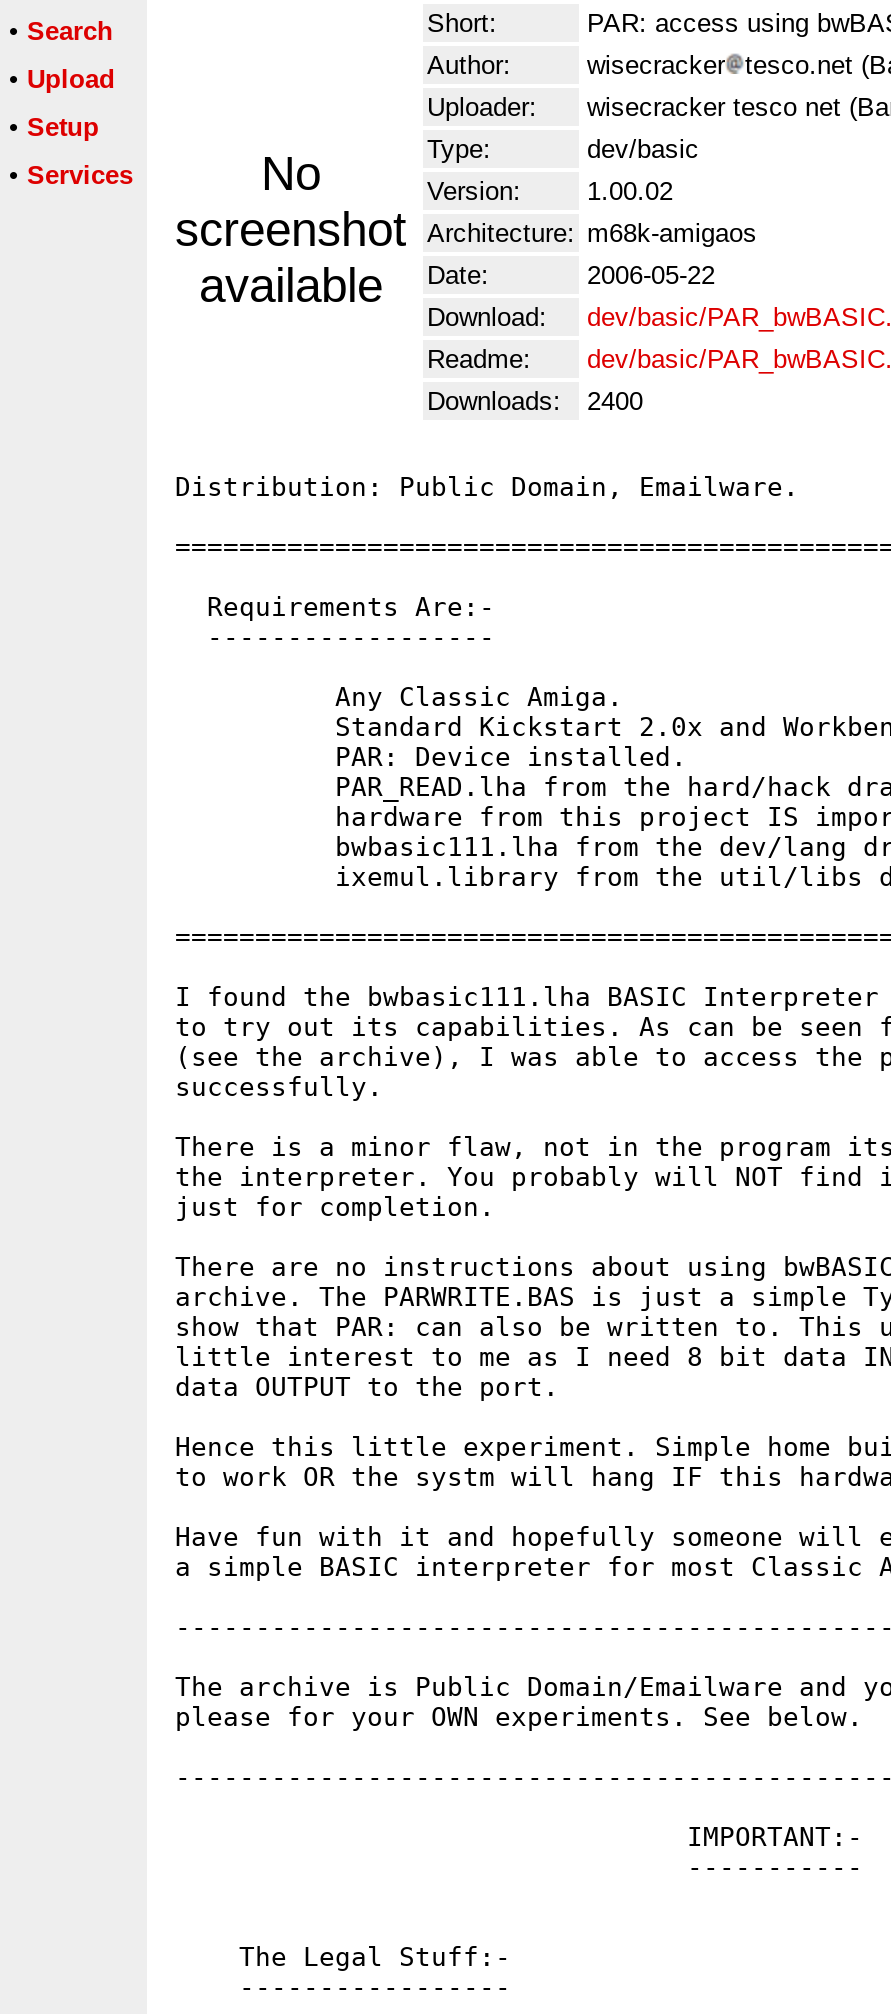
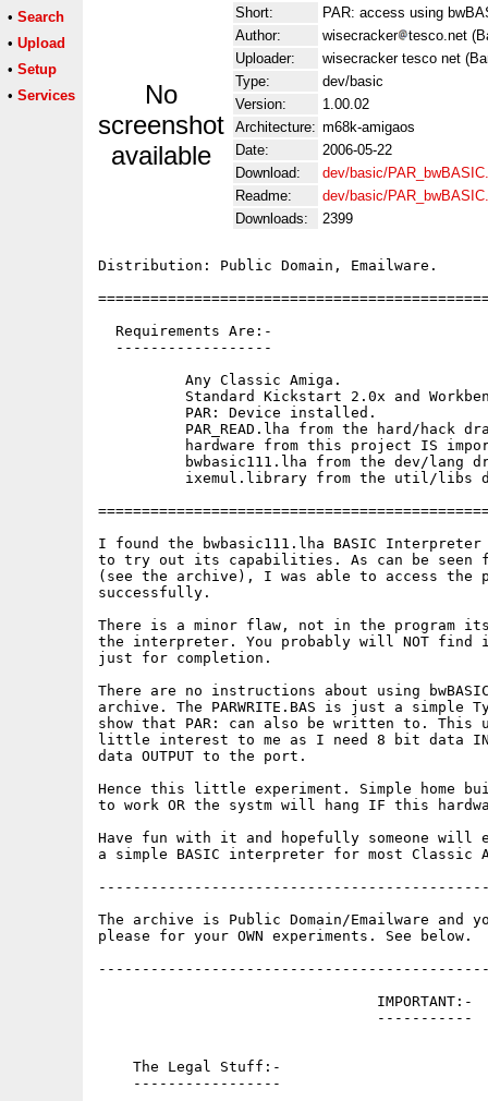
[427,386,643,416] Downloads: 2400 -> [235,210,353,227] Downloads: 2399

